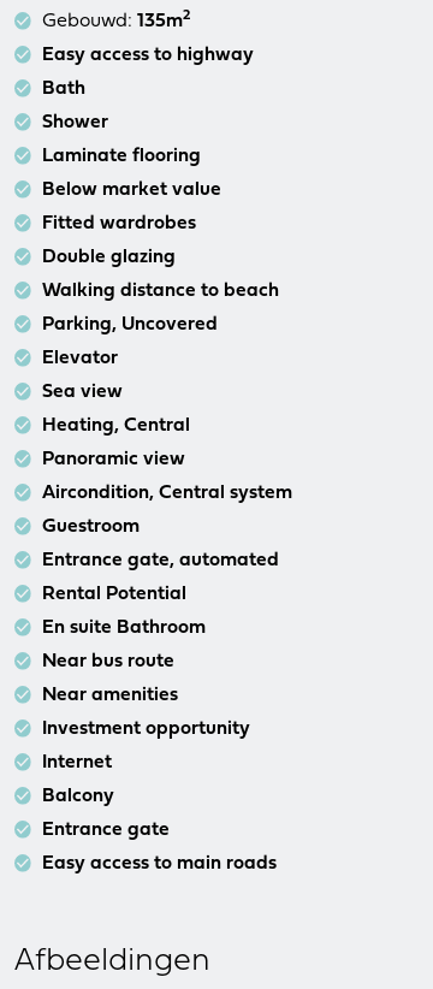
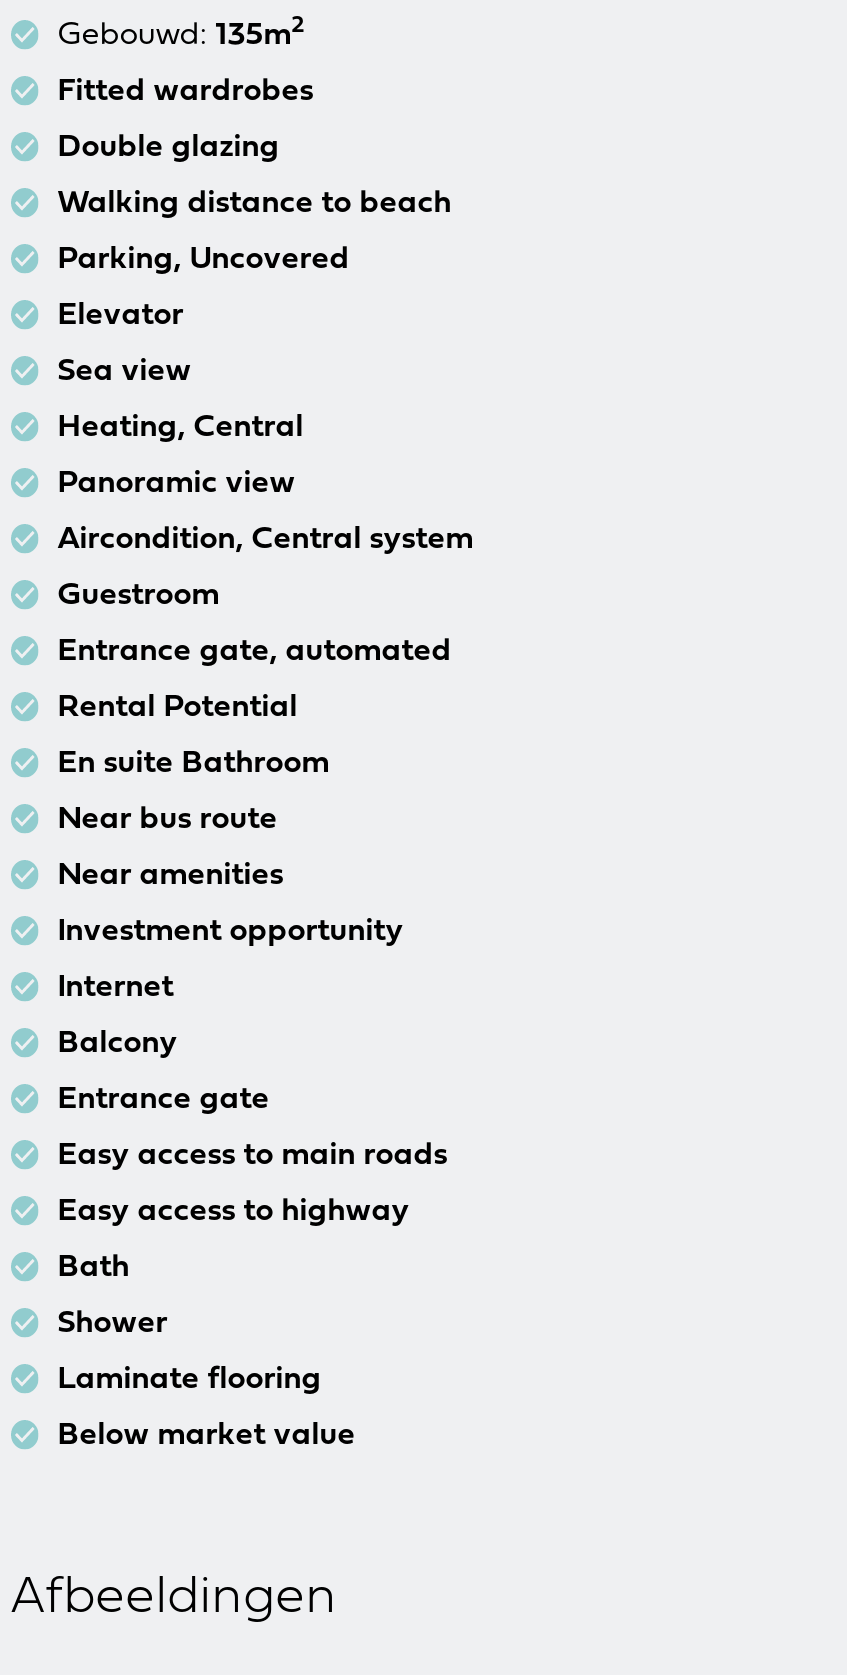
moved [38,46,254,200] -> [49,1196,409,1452]: Easy access to highway | Bath | Shower | Laminate flooring | Below market value
moved [38,214,293,874] -> [49,76,473,1172]: Fitted wardrobes | Double glazing | Walking distance to beach | ... | Entrance gate | Easy access to main roads

